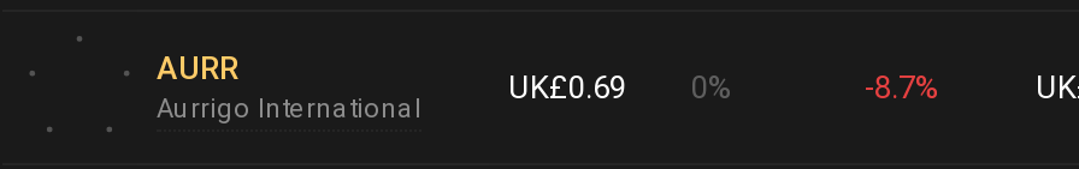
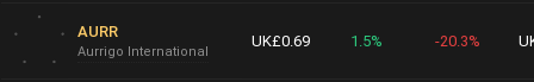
[691,70,732,105] 0% -> [350,32,383,50] 1.5%
[865,70,939,105] -8.7% -> [435,32,480,50] -20.3%

